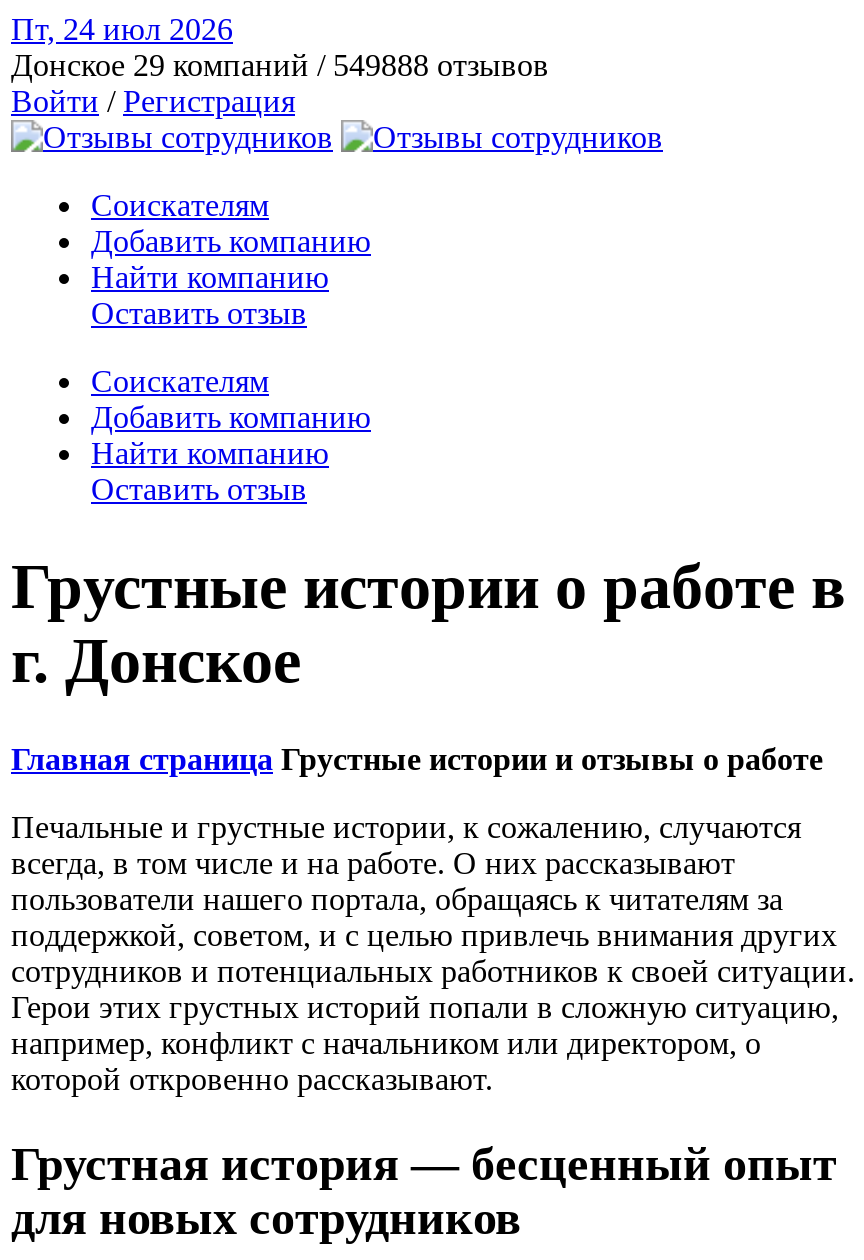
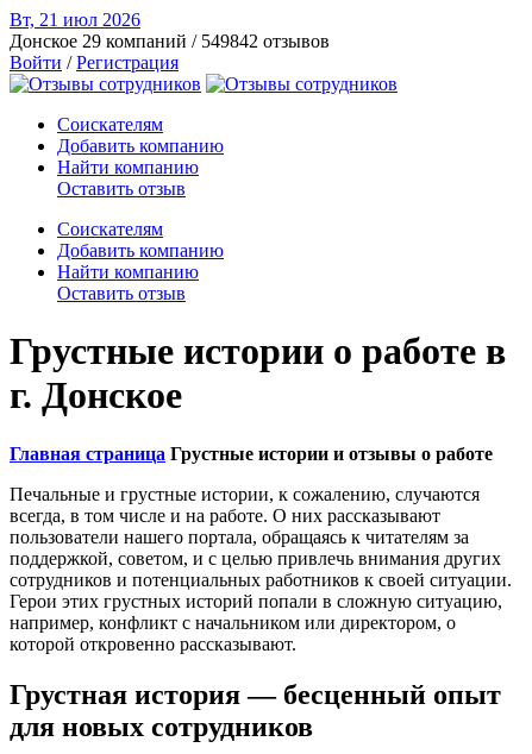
[11,12,233,46] Пт, 24 июл 2026 -> [10,10,140,30] Вт, 21 июл 2026
[11,48,549,82] Донское 29 компаний / 549888 отзывов -> [10,31,330,51] Донское 29 компаний / 549842 отзывов

